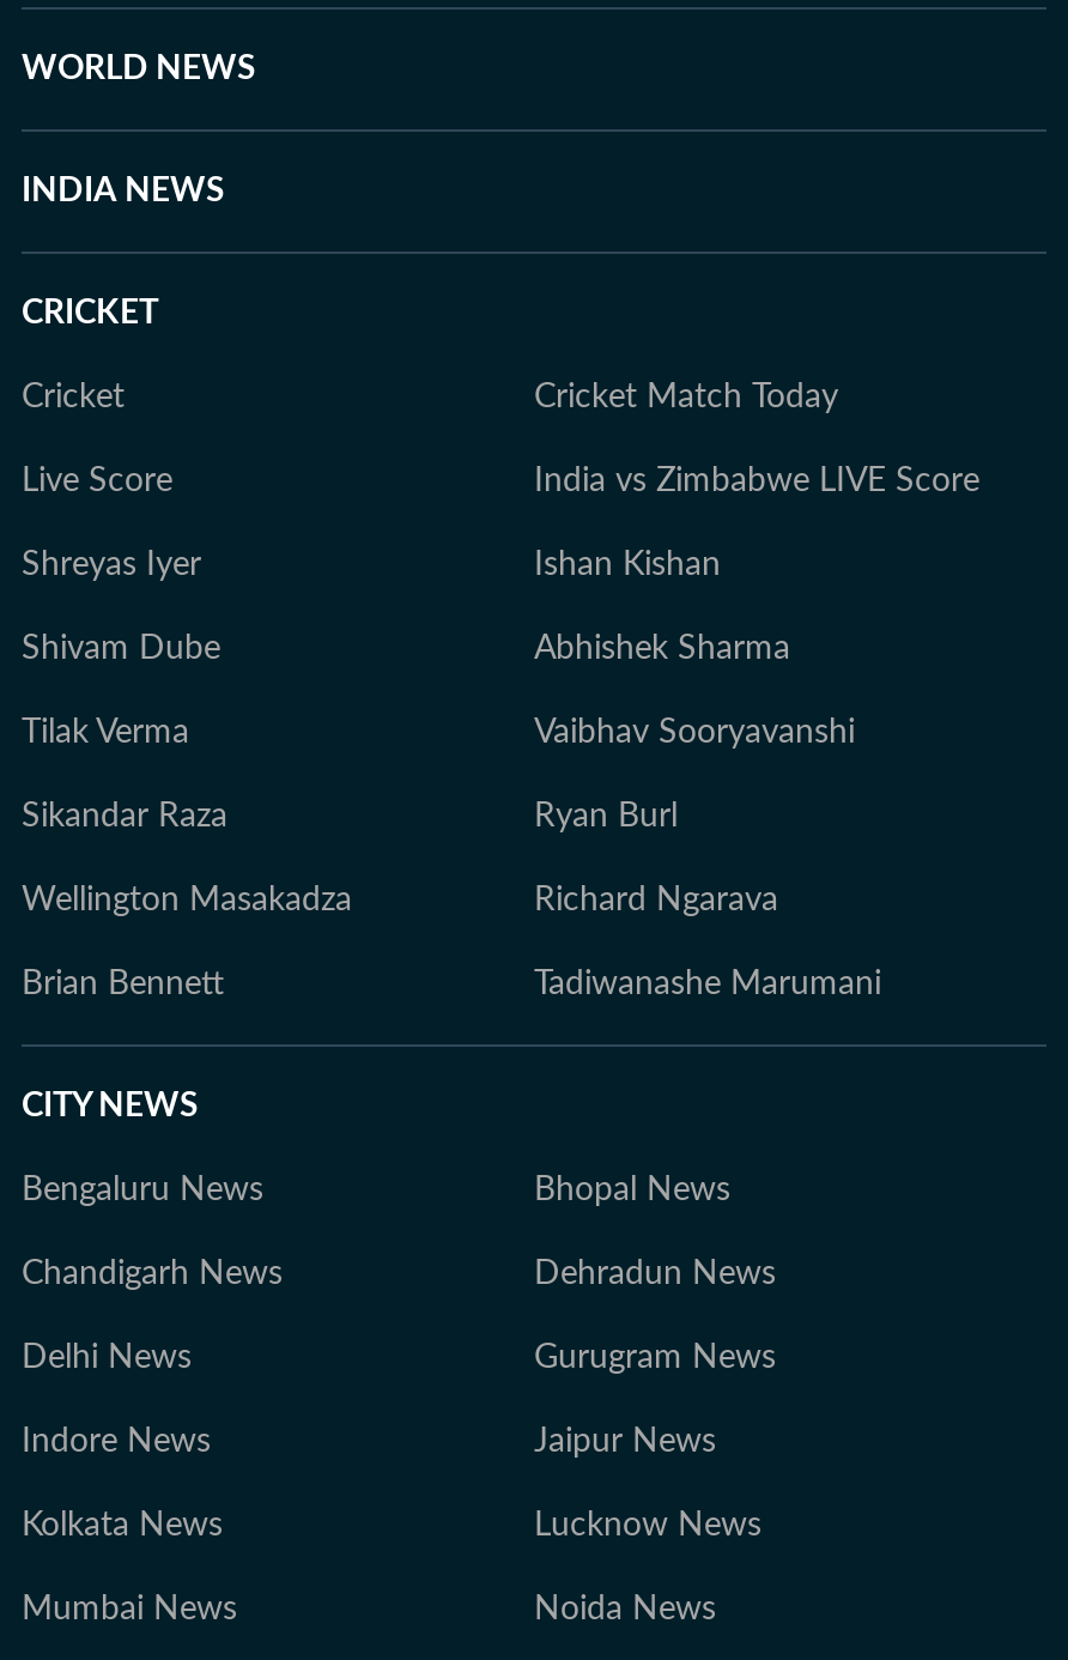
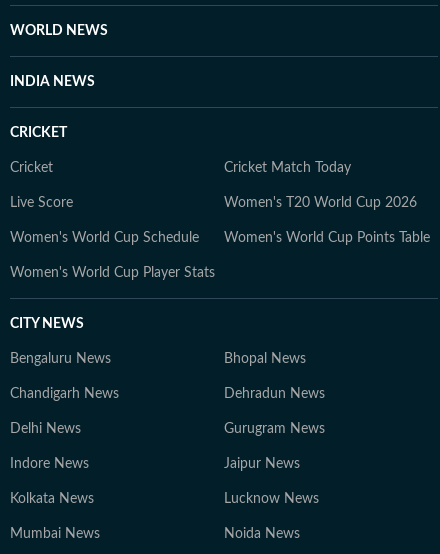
[22,464,979,1001] India vs Zimbabwe LIVE Score | Shreyas Iyer | Ishan Kishan | Shivam Dube | Abhishek Sharma | Tilak Verma | Vaibhav Sooryavanshi | Sikandar Raza | Ryan Burl | Wellington Masakadza | Richard Ngarava | Brian Bennett | Tadiwanashe Marumani -> [10,196,430,280] Women's T20 World Cup 2026 | Women's World Cup Schedule | Women's World Cup Points Table | Women's World Cup Player Stats

